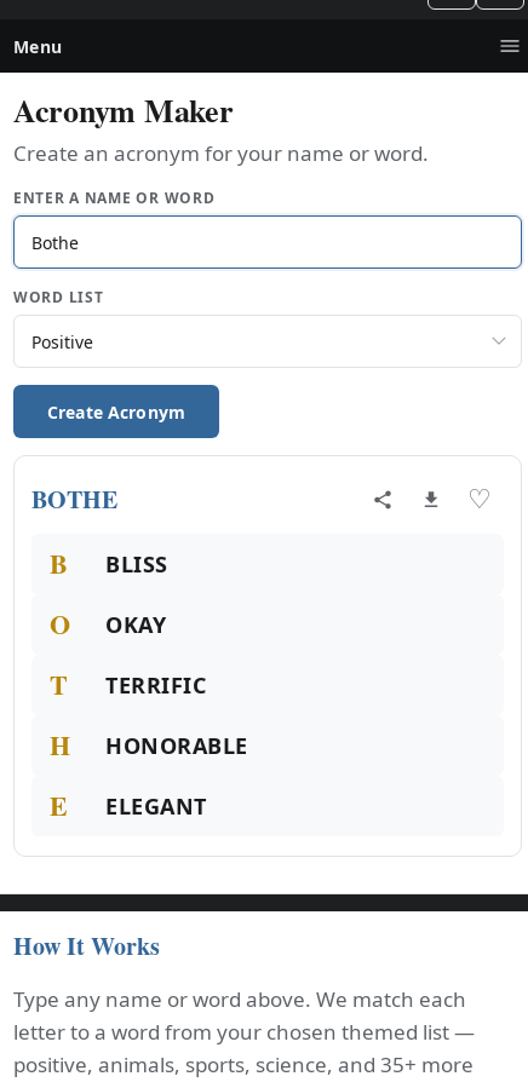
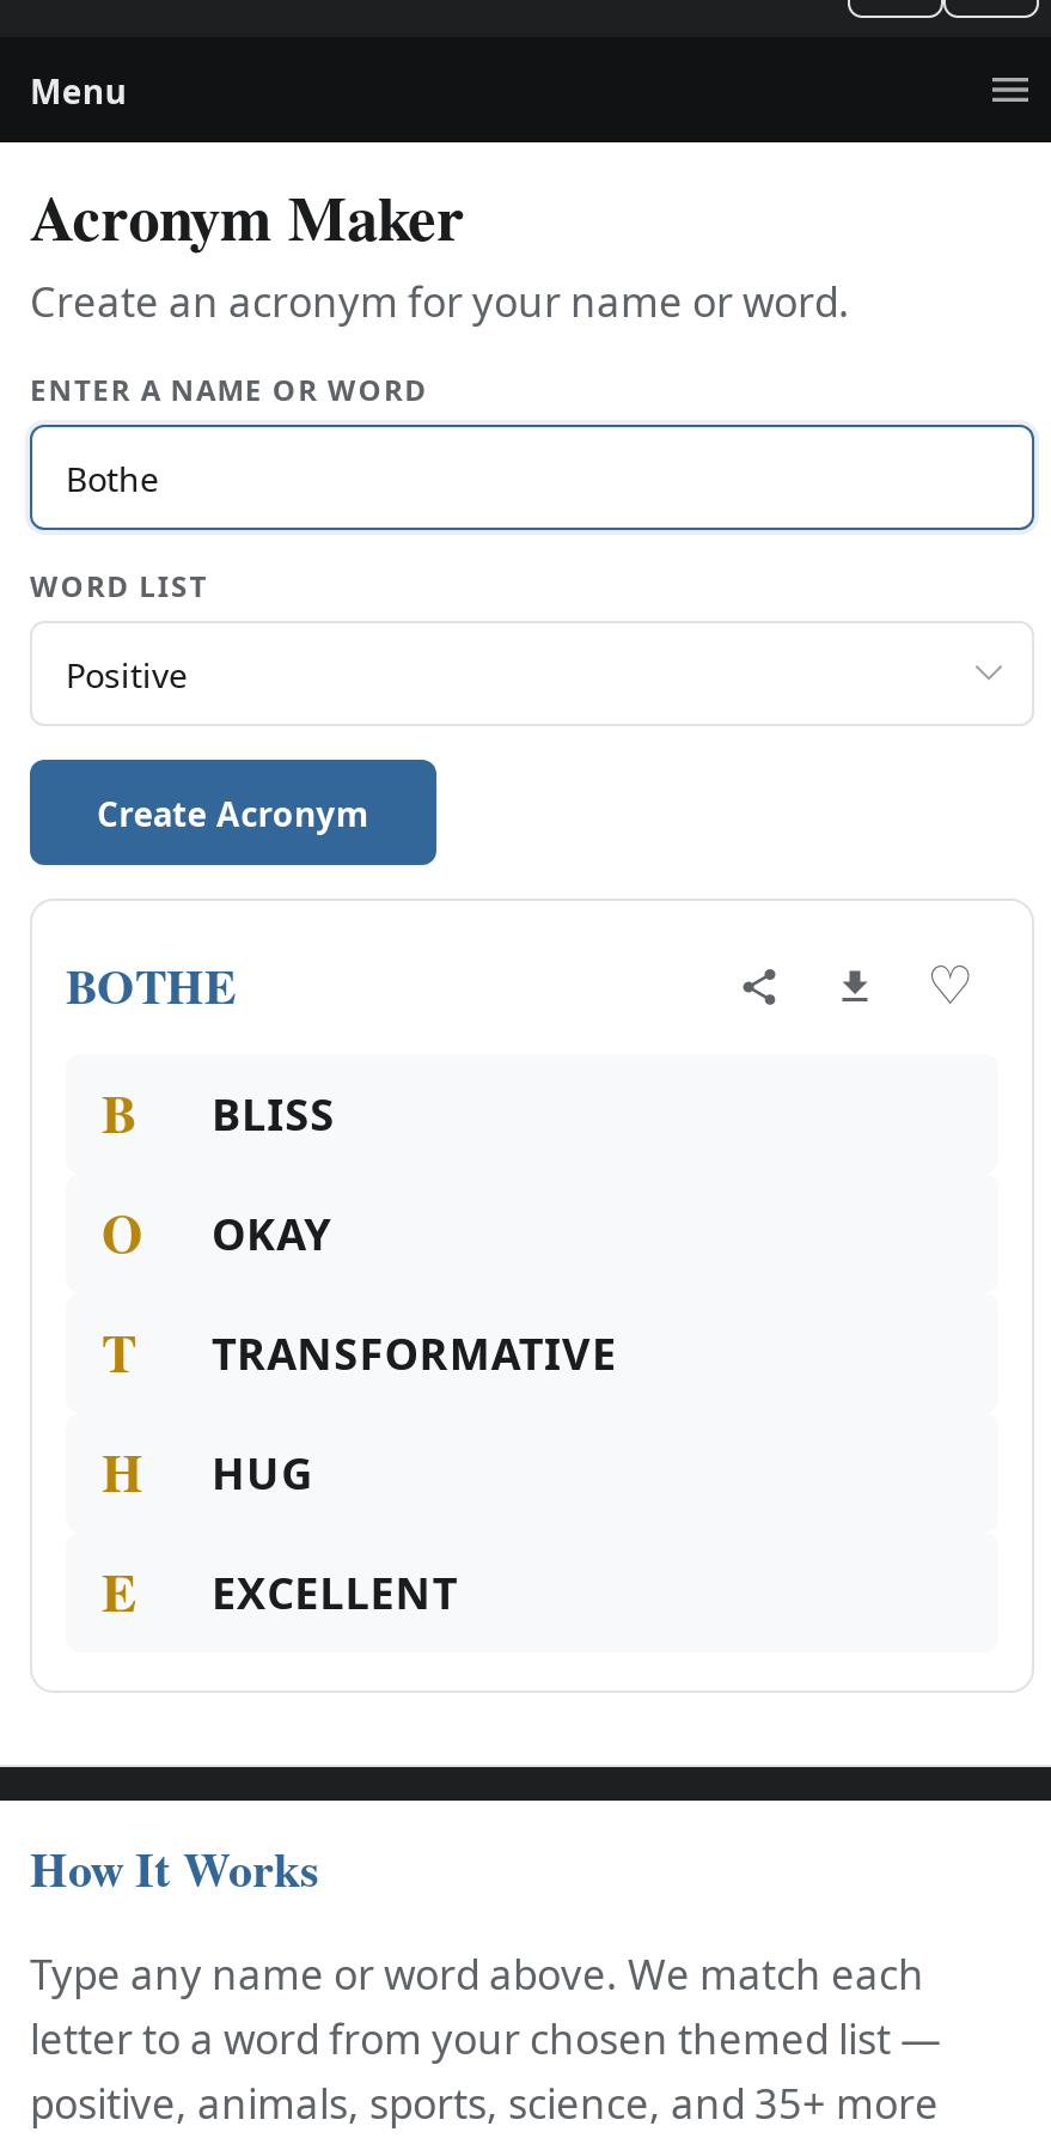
[105,671,206,700] TERRIFIC -> [212,1324,617,1382] TRANSFORMATIVE
[105,731,248,760] HONORABLE -> [212,1444,314,1502] HUG
[105,792,207,821] ELEGANT -> [212,1564,458,1621] EXCELLENT

